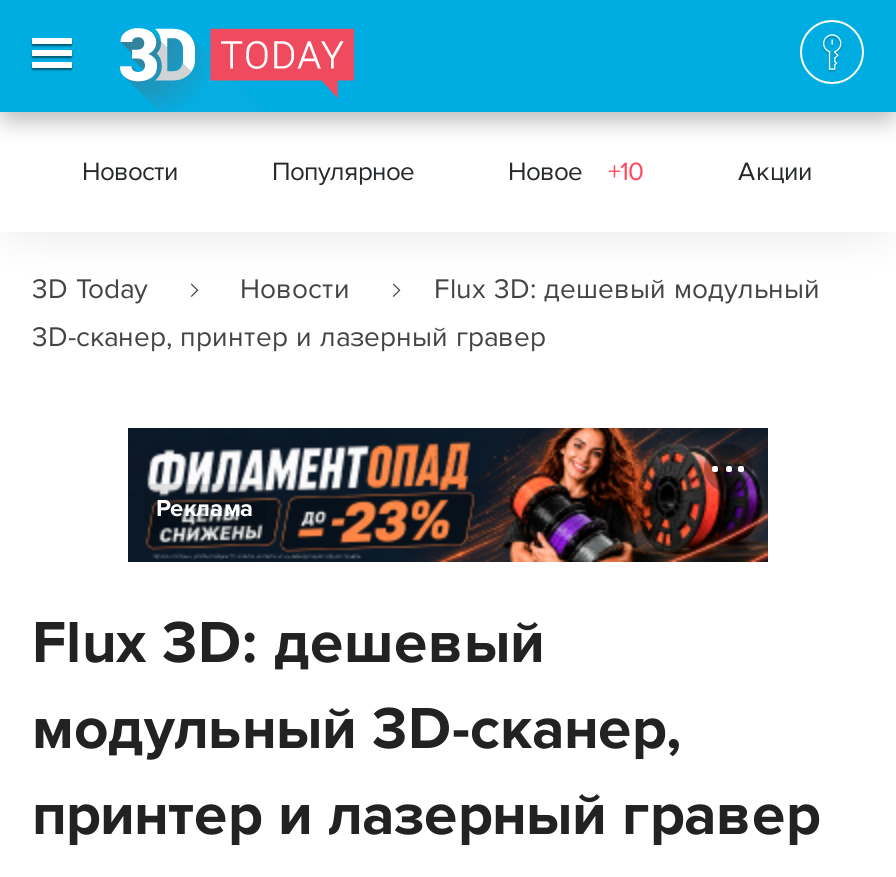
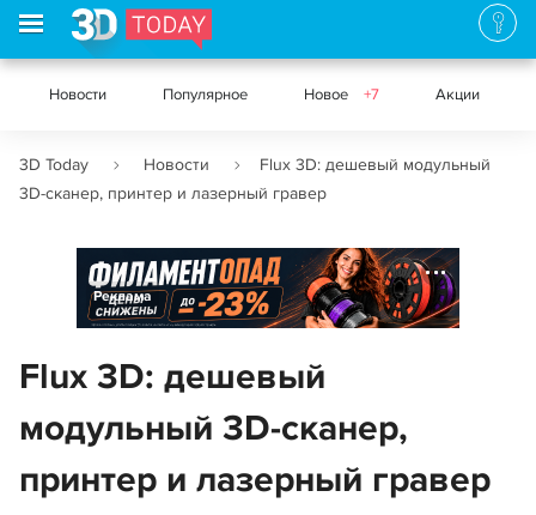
[508,156,644,188] Новое +10 -> [304,85,379,104] Новое +7

